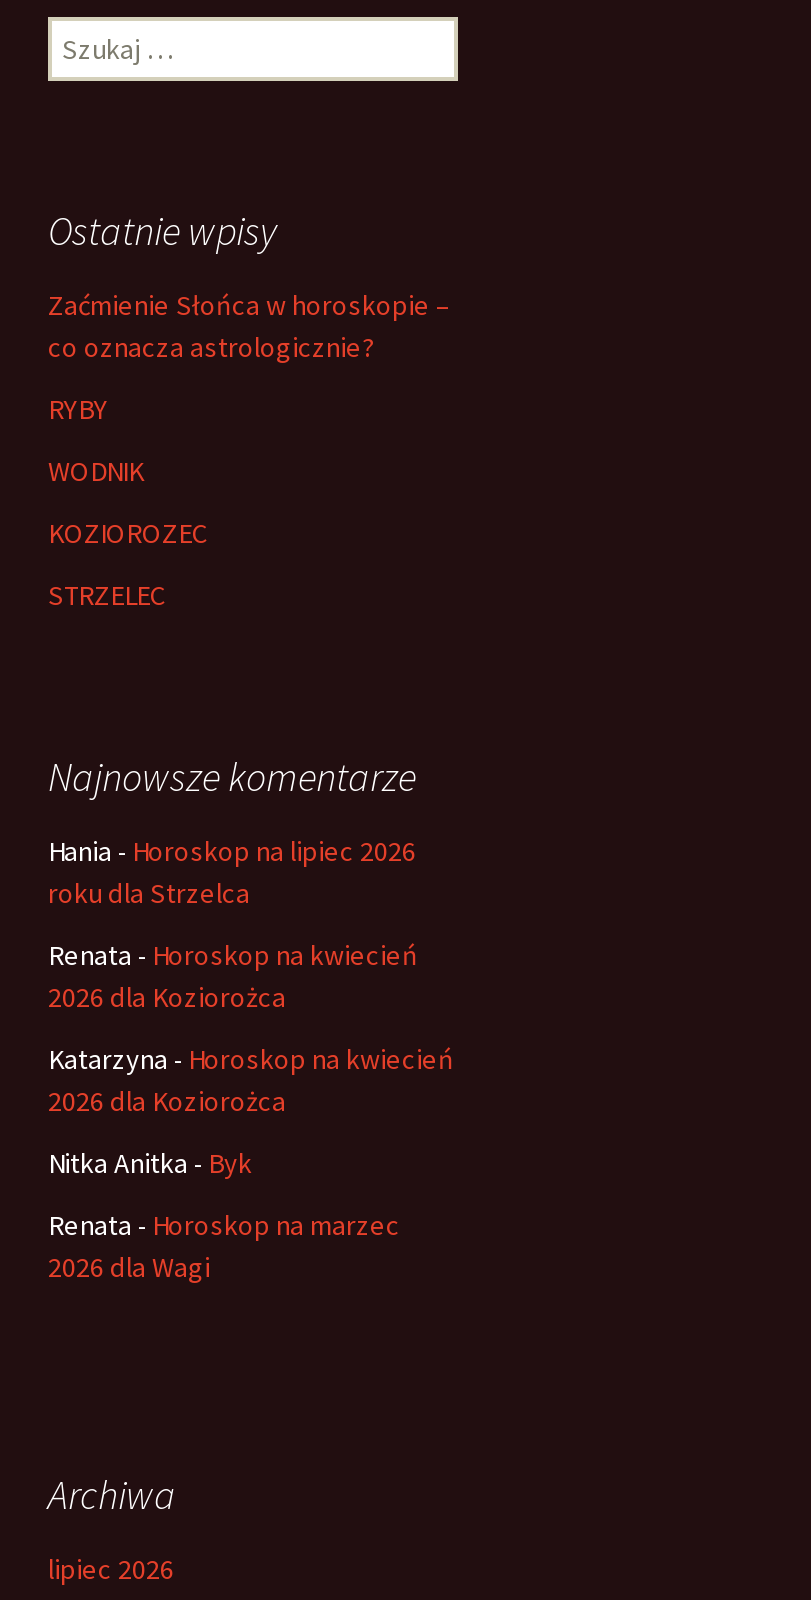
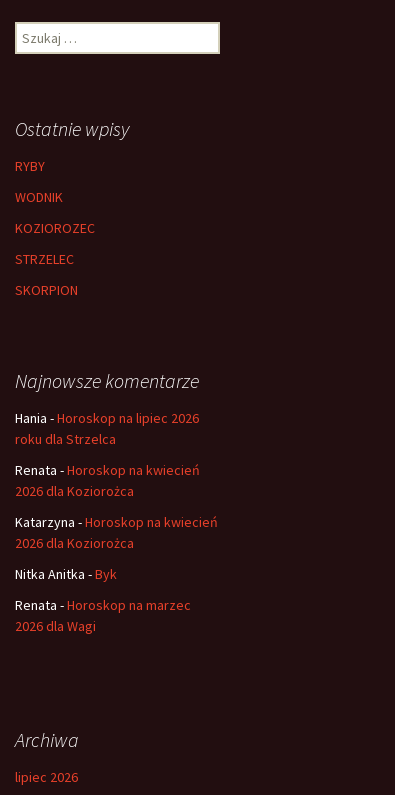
[48,287,450,365] Zaćmienie Słońca w horoskopie – | co oznacza astrologicznie? -> none
moved [48,391,208,613] -> [15,157,95,268]: RYBY | WODNIK | KOZIOROZEC | STRZELEC
none -> [15,281,78,299] SKORPION

